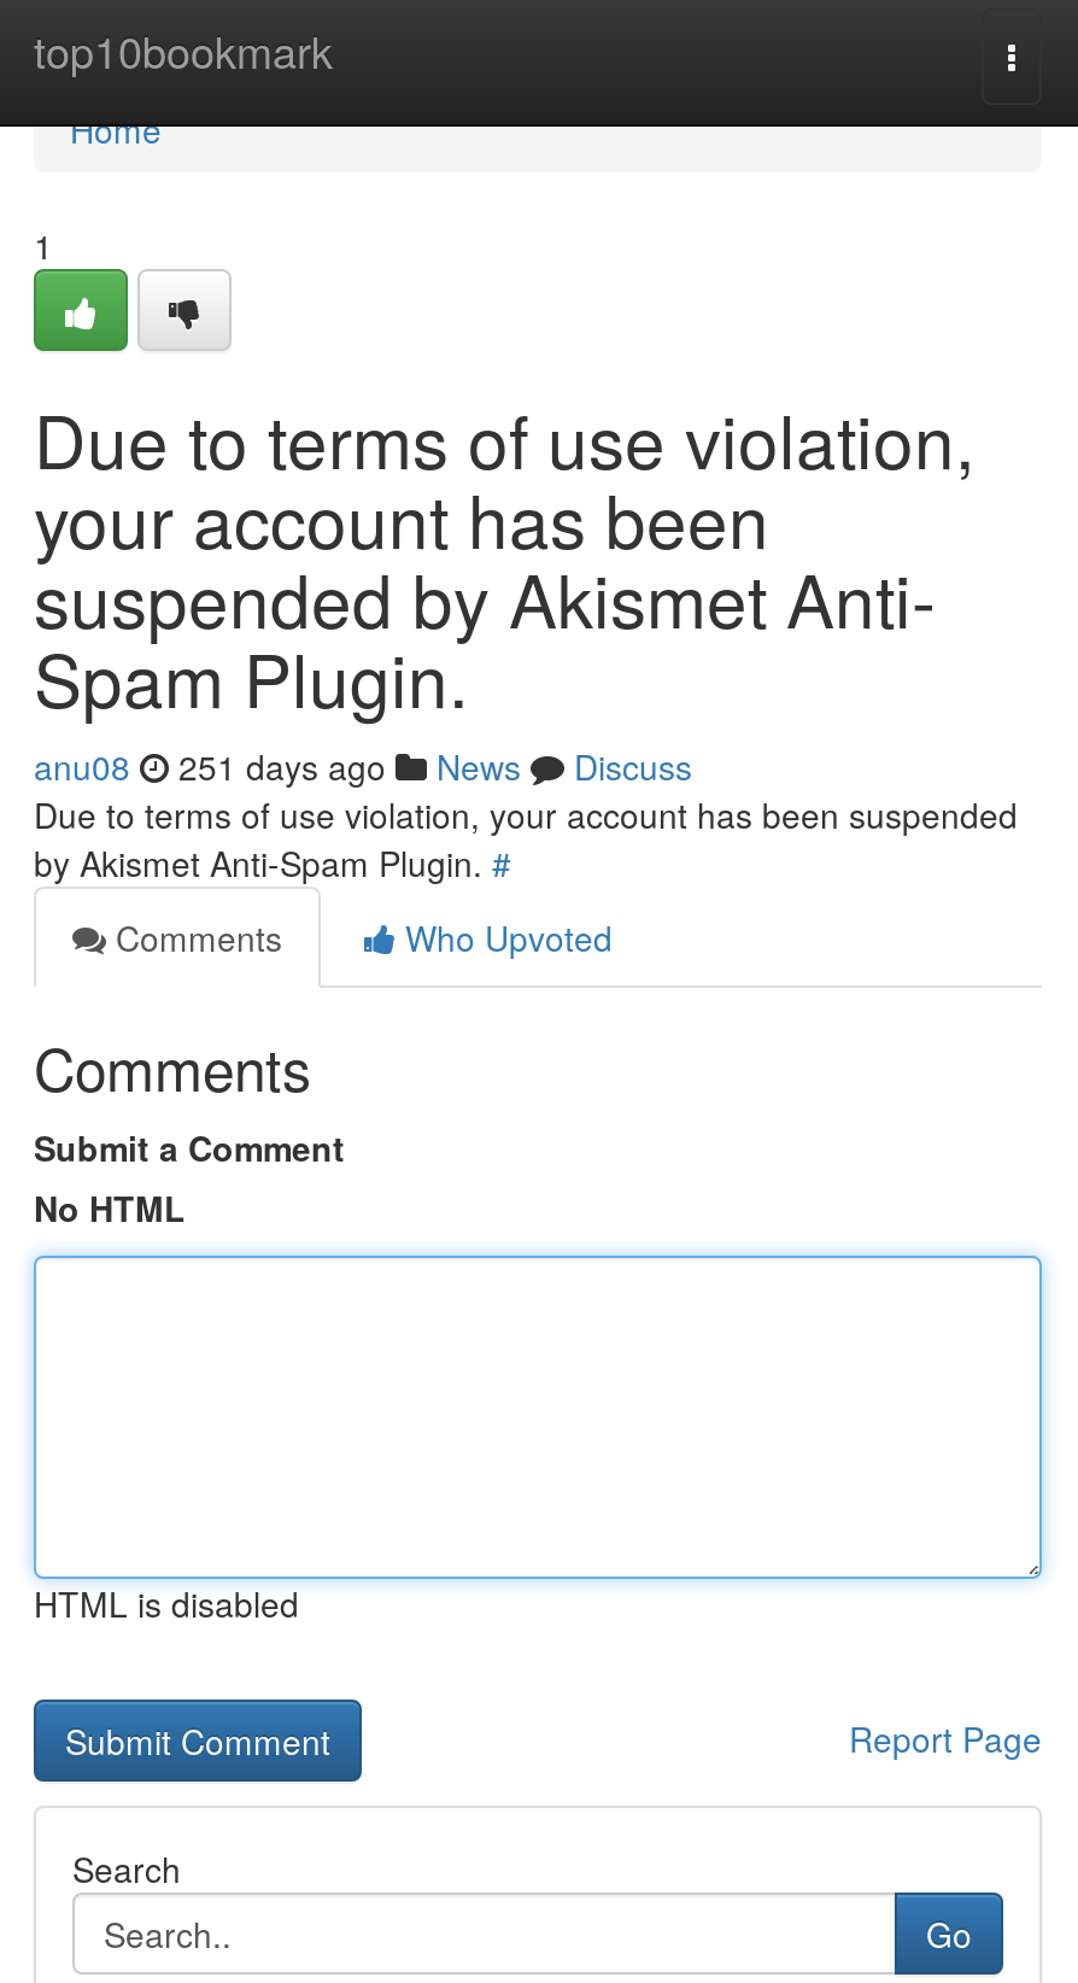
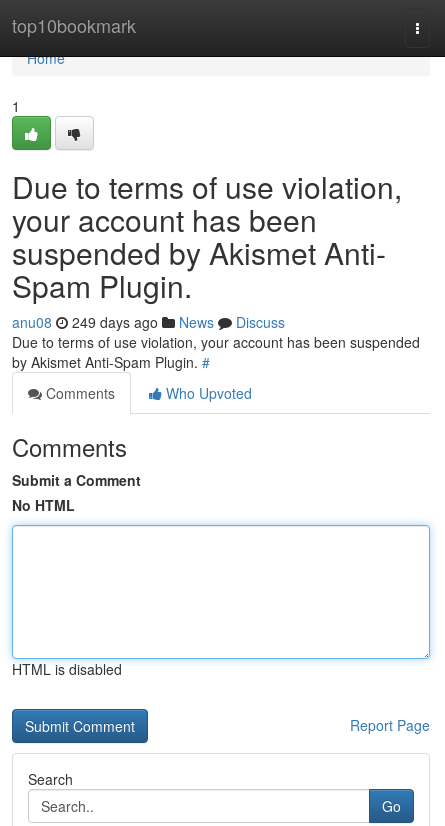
[34,742,692,790] anu08 251 days ago News Discuss -> [12,312,285,332] anu08 249 days ago News Discuss

